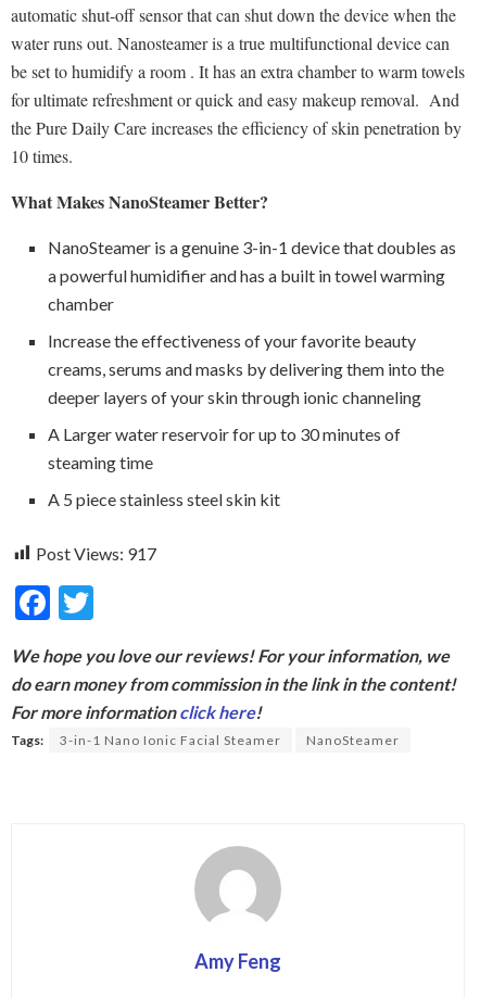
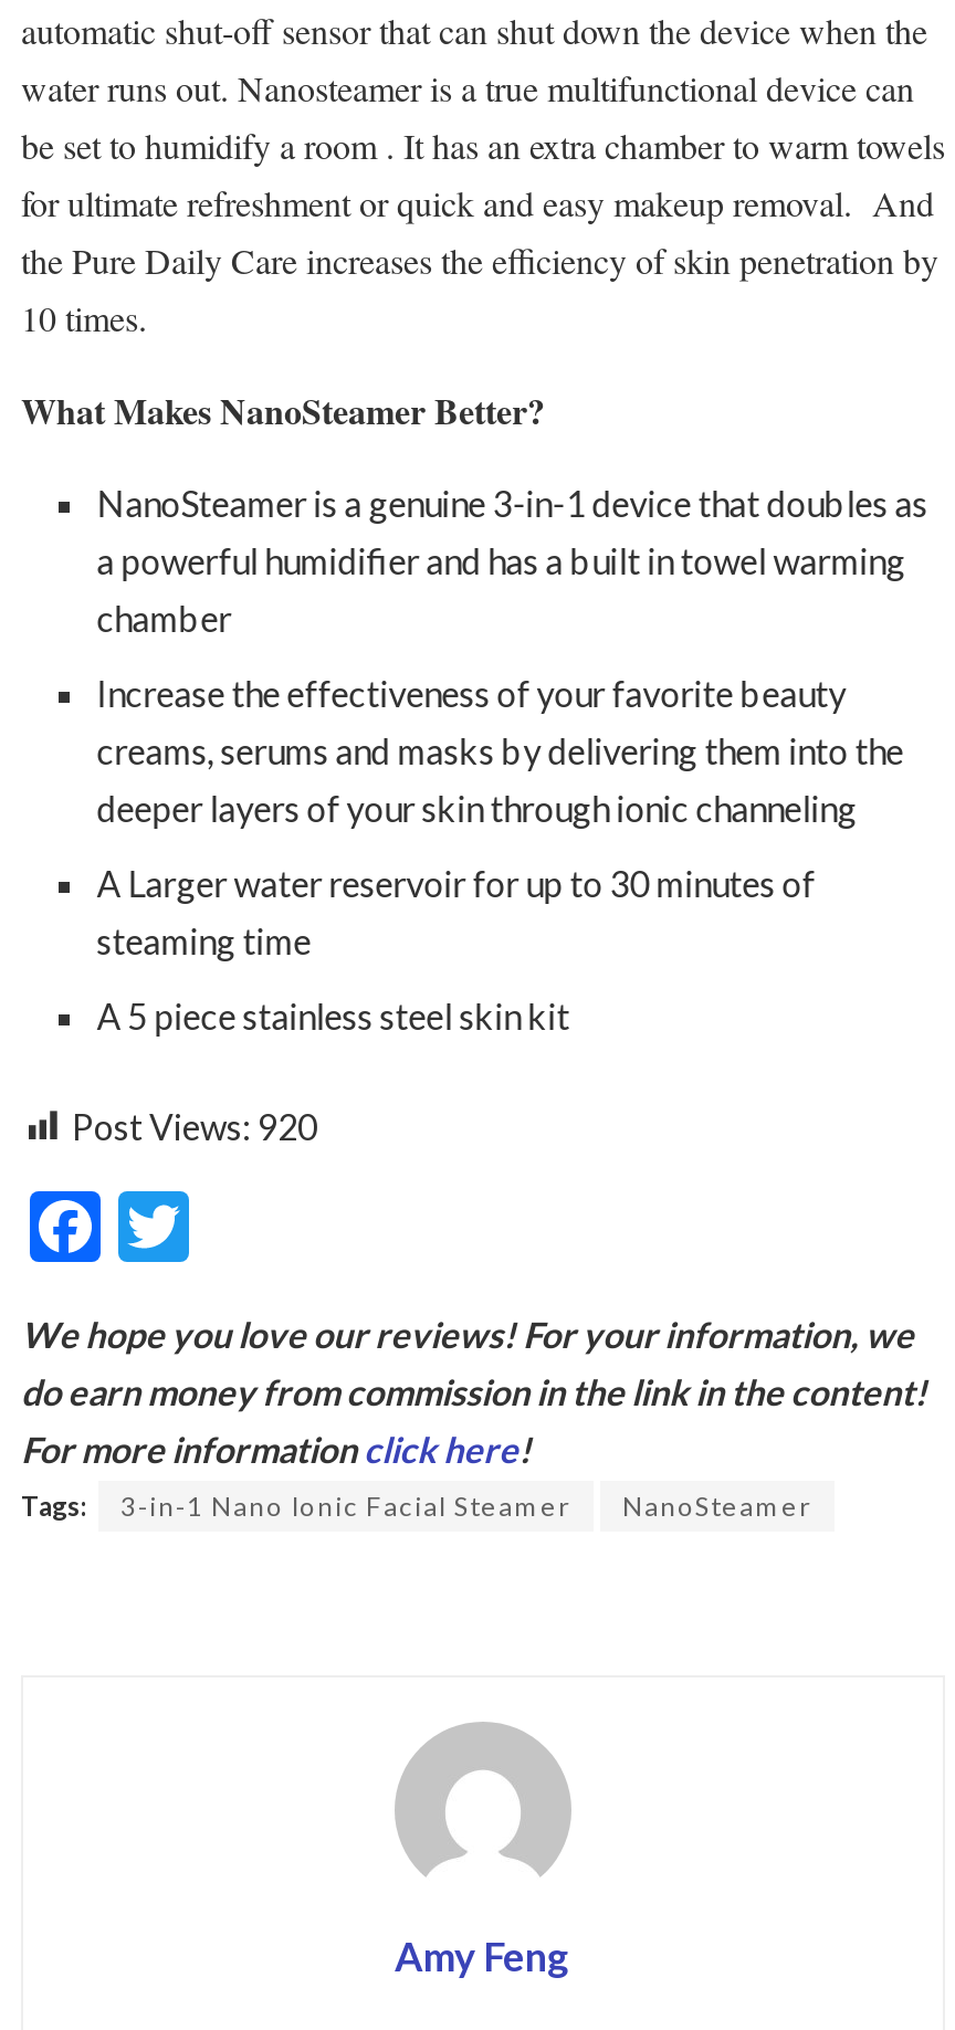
[36,542,156,563] Post Views: 917 -> [72,1104,317,1146] Post Views: 920

